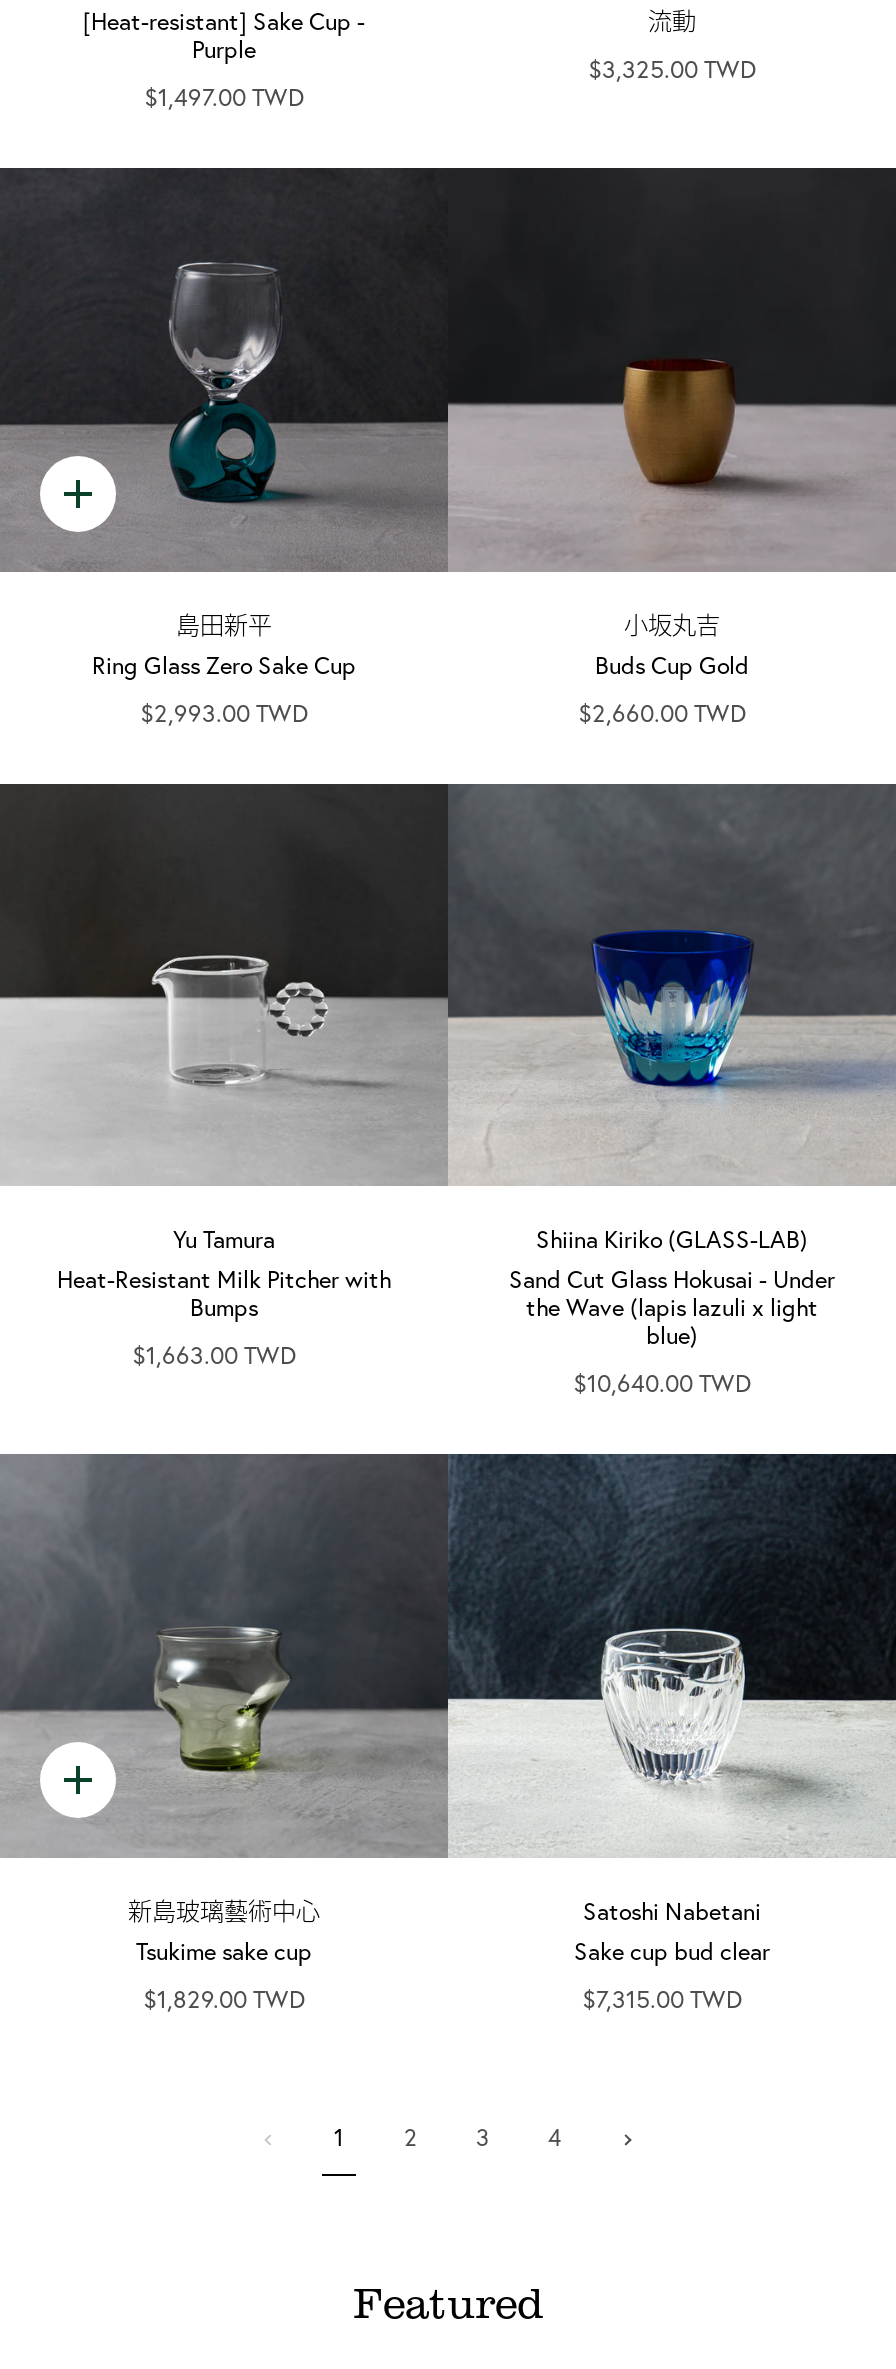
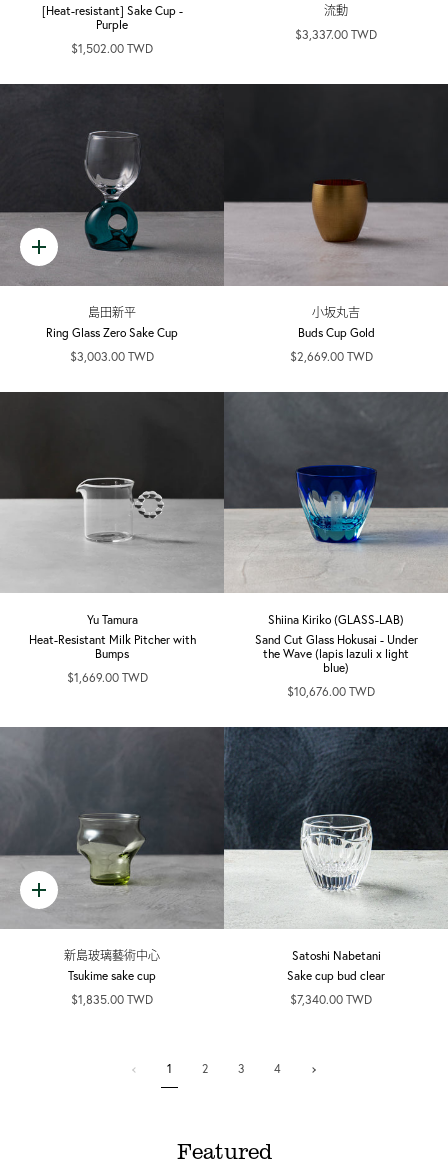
[588,54,756,84] $3,325.00 TWD -> [295,27,377,42] $3,337.00 TWD
[144,82,304,112] $1,497.00 TWD -> [71,41,153,56] $1,502.00 TWD
[140,697,308,727] $2,993.00 TWD -> [70,348,154,363] $3,003.00 TWD
[578,697,746,727] $2,660.00 TWD -> [289,348,372,363] $2,669.00 TWD
[132,1340,296,1370] $1,663.00 TWD -> [66,670,147,685] $1,669.00 TWD
[573,1368,751,1398] $10,640.00 TWD -> [287,684,375,699] $10,676.00 TWD
[143,1983,305,2013] $1,829.00 TWD -> [71,992,153,1007] $1,835.00 TWD
[582,1983,742,2013] $7,315.00 TWD -> [290,992,372,1007] $7,340.00 TWD

